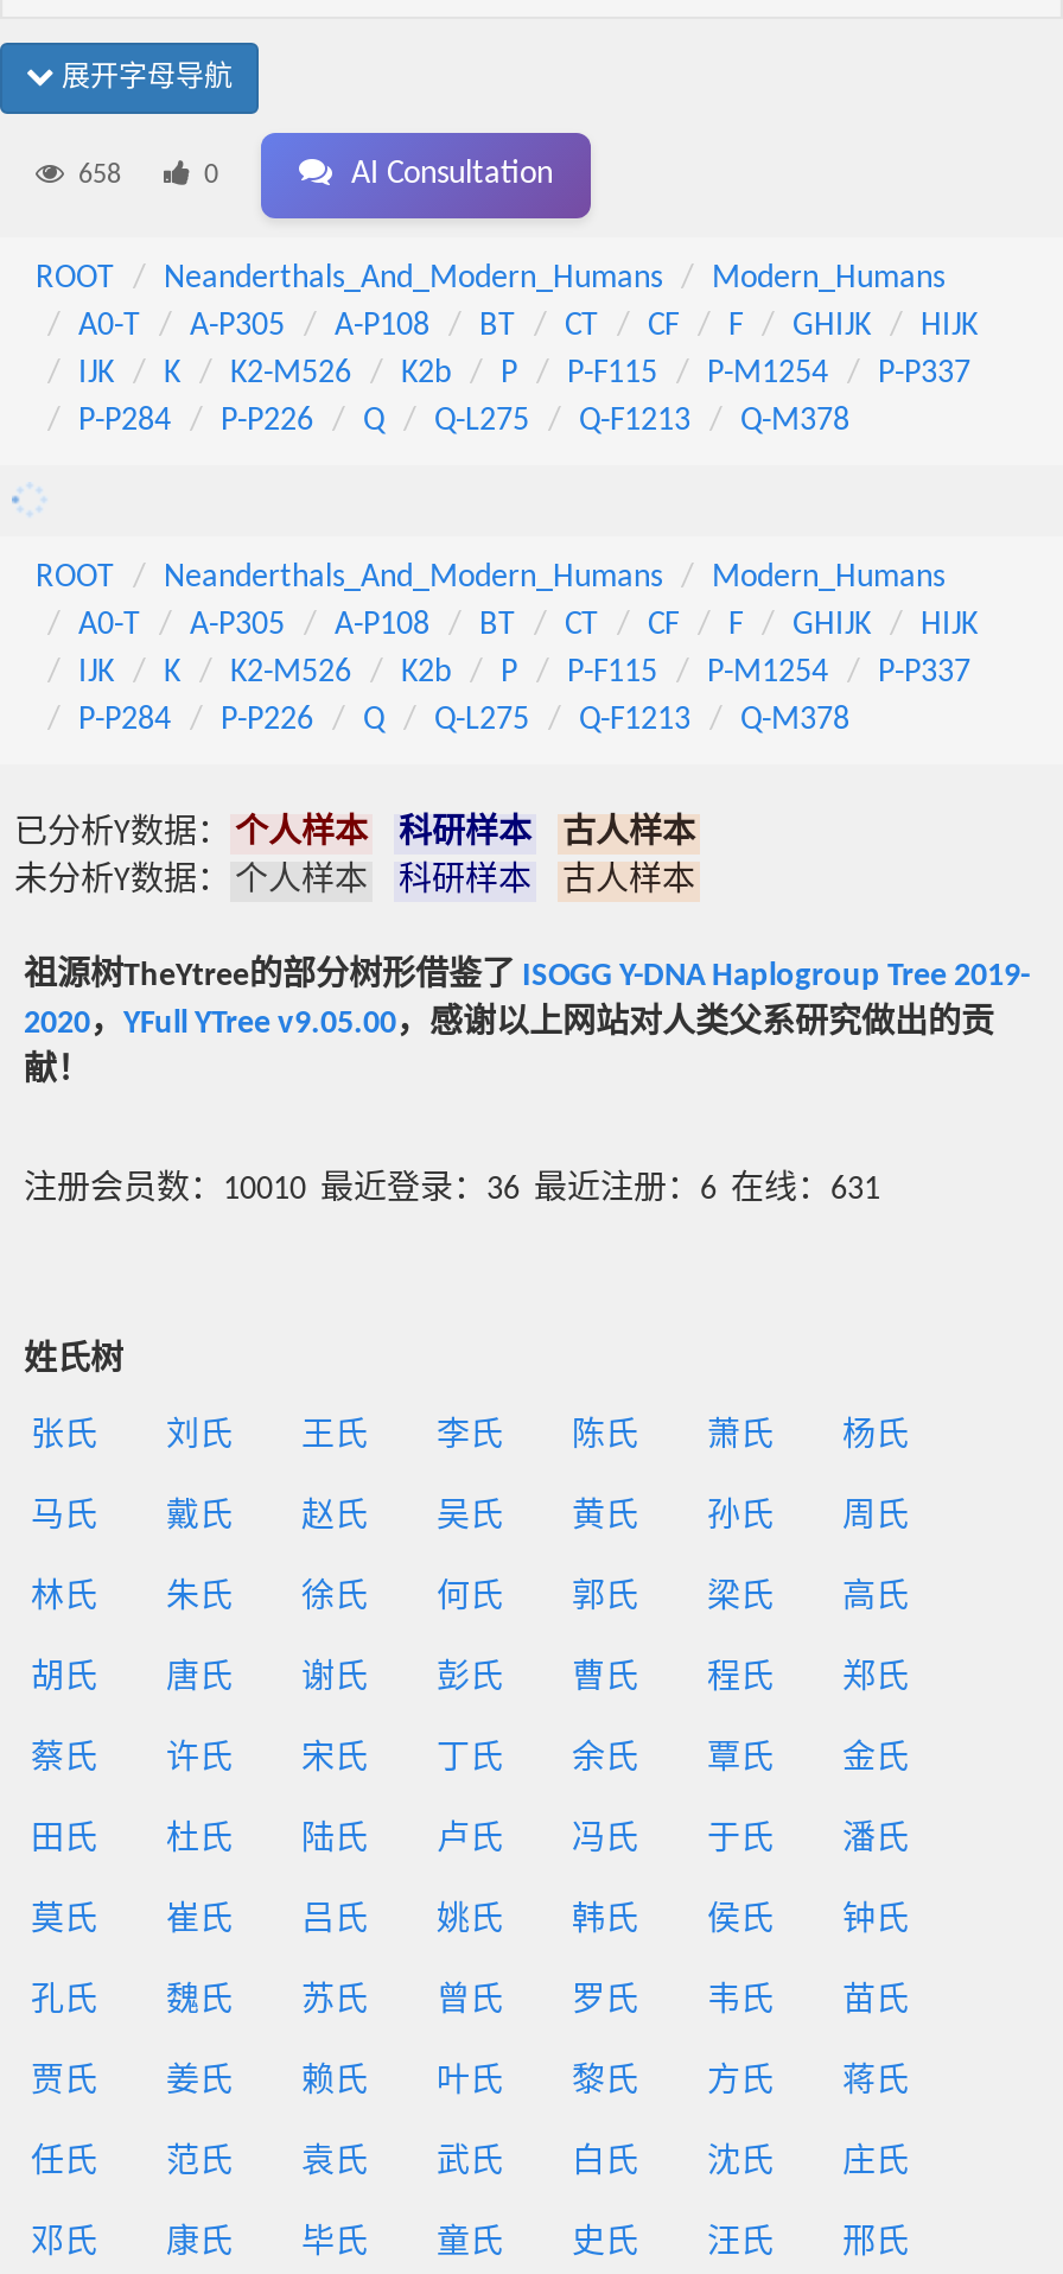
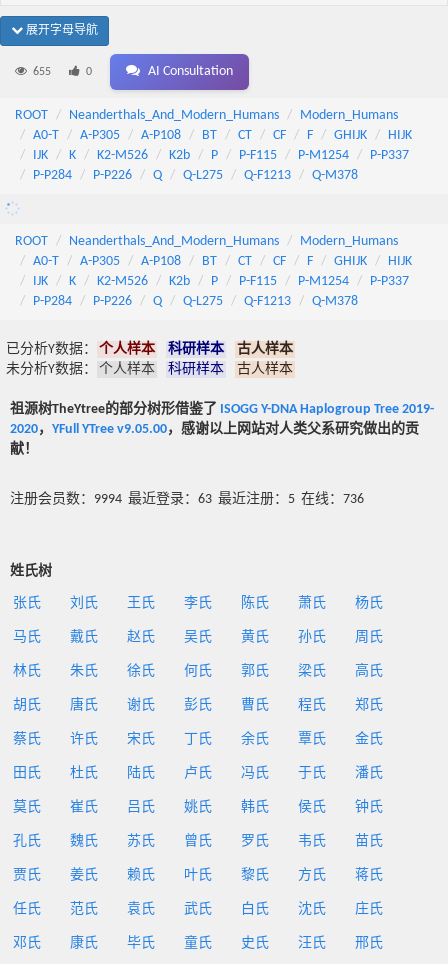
[78,161,121,190] 658 -> [33,66,51,78] 655
[24,1173,880,1208] 注册会员数：10010 最近登录：36 最近注册：6 在线：631 -> [10,492,364,507] 注册会员数：9994 最近登录：63 最近注册：5 在线：736

